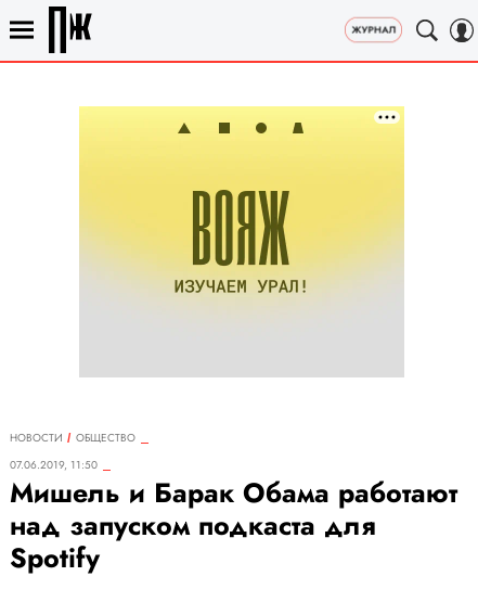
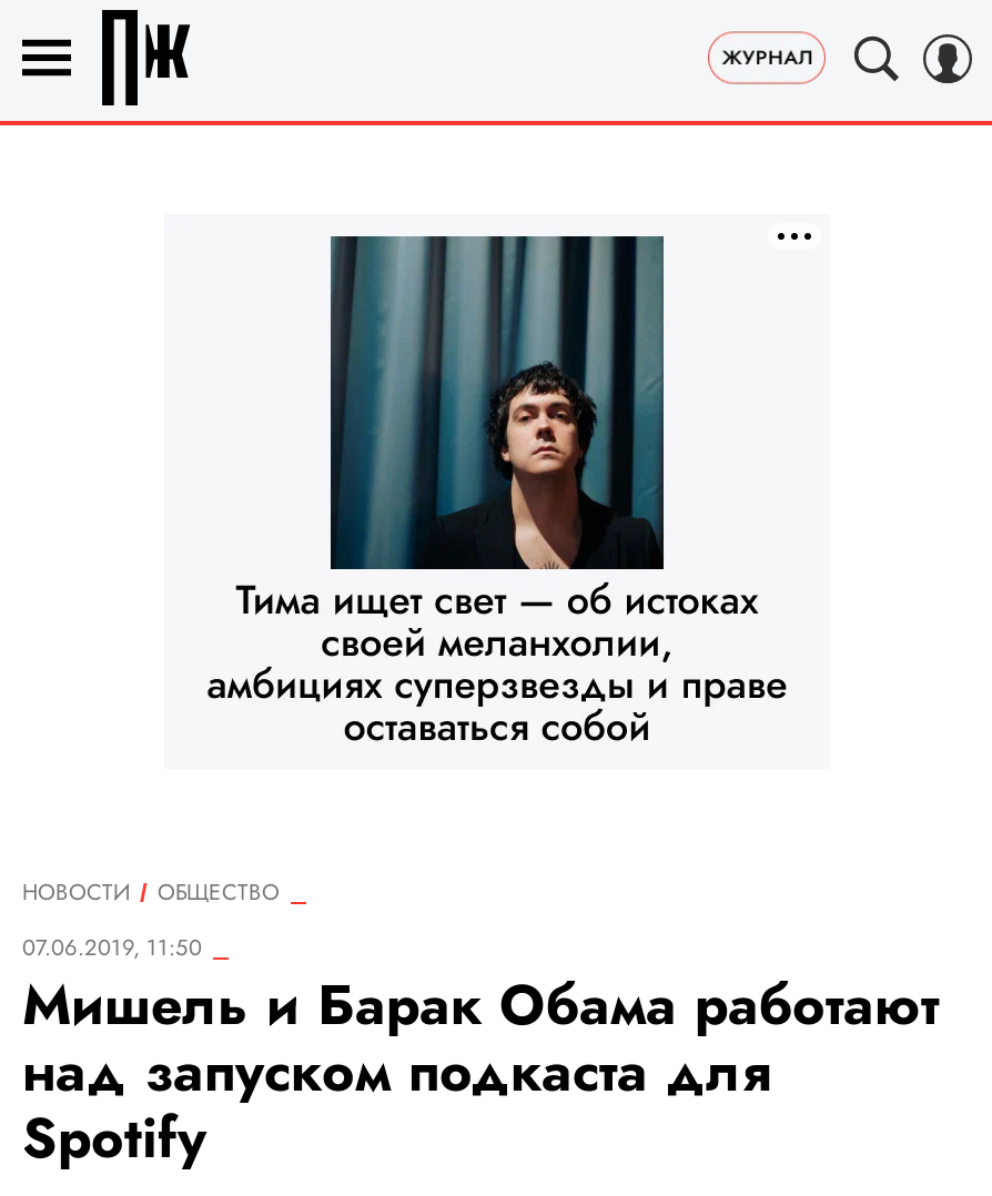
[78,105,405,363] [image] -> [164,214,830,742] [image]

